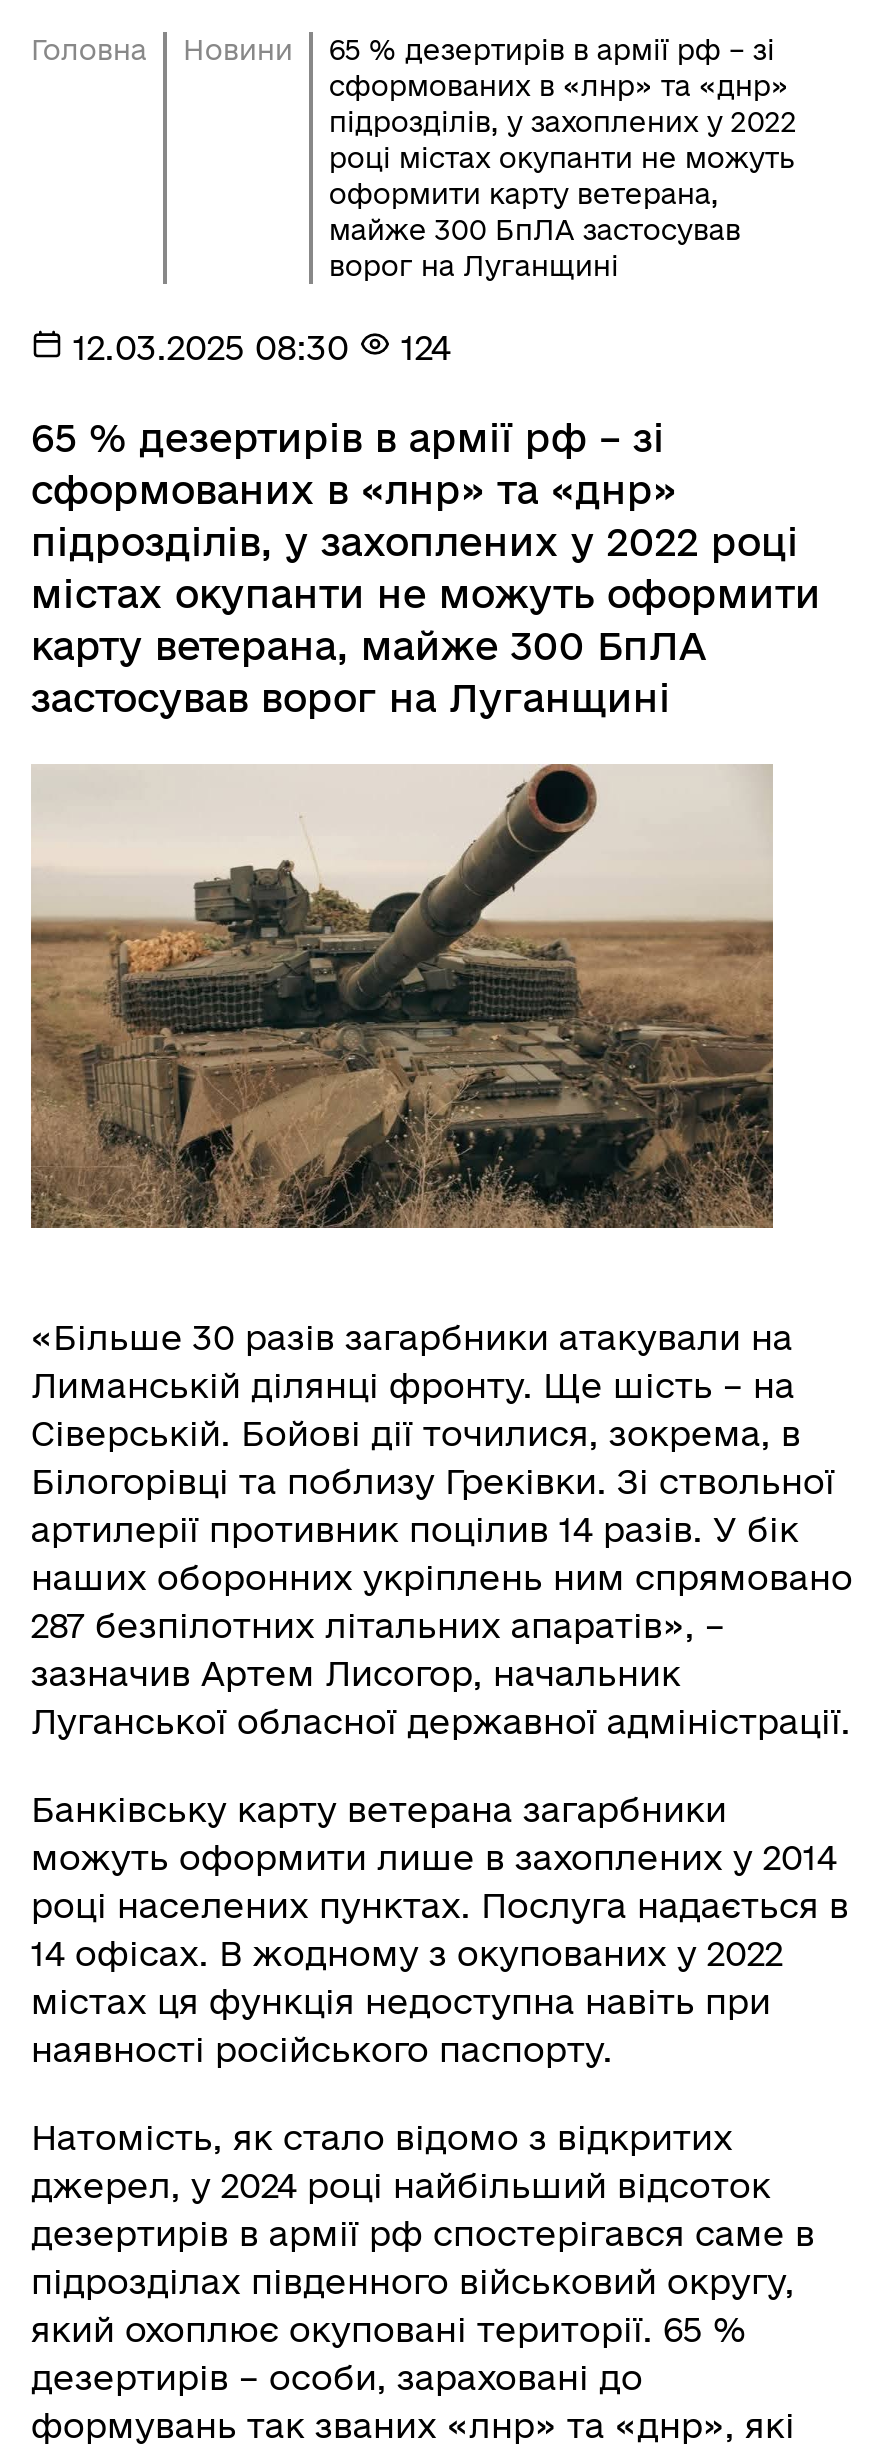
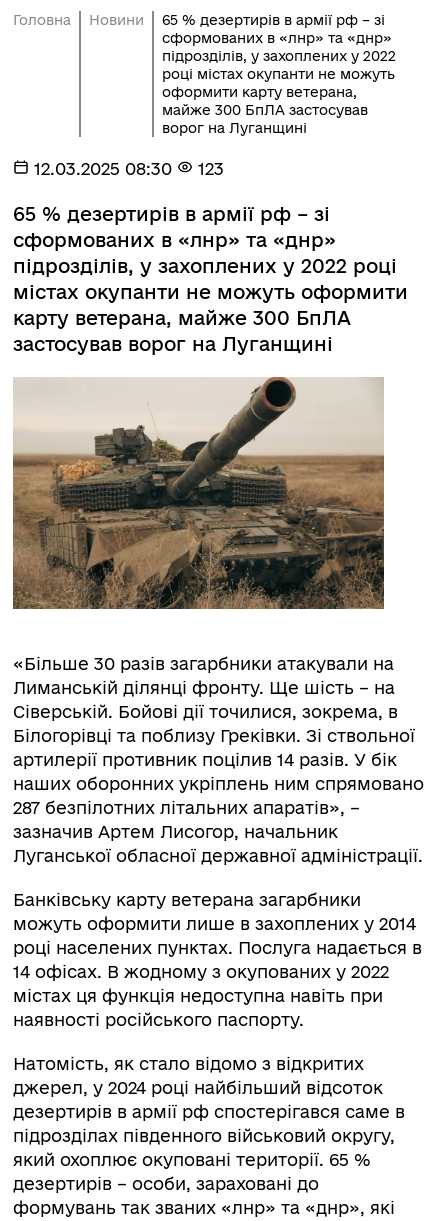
[63,327,451,365] 12.03.2025 08:30 124 -> [29,158,224,177] 12.03.2025 08:30 123

